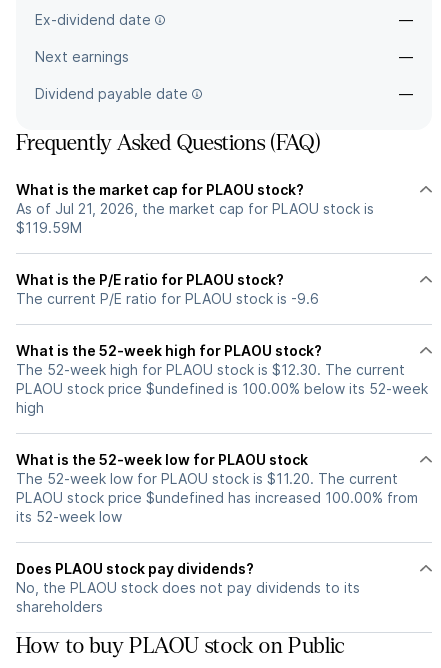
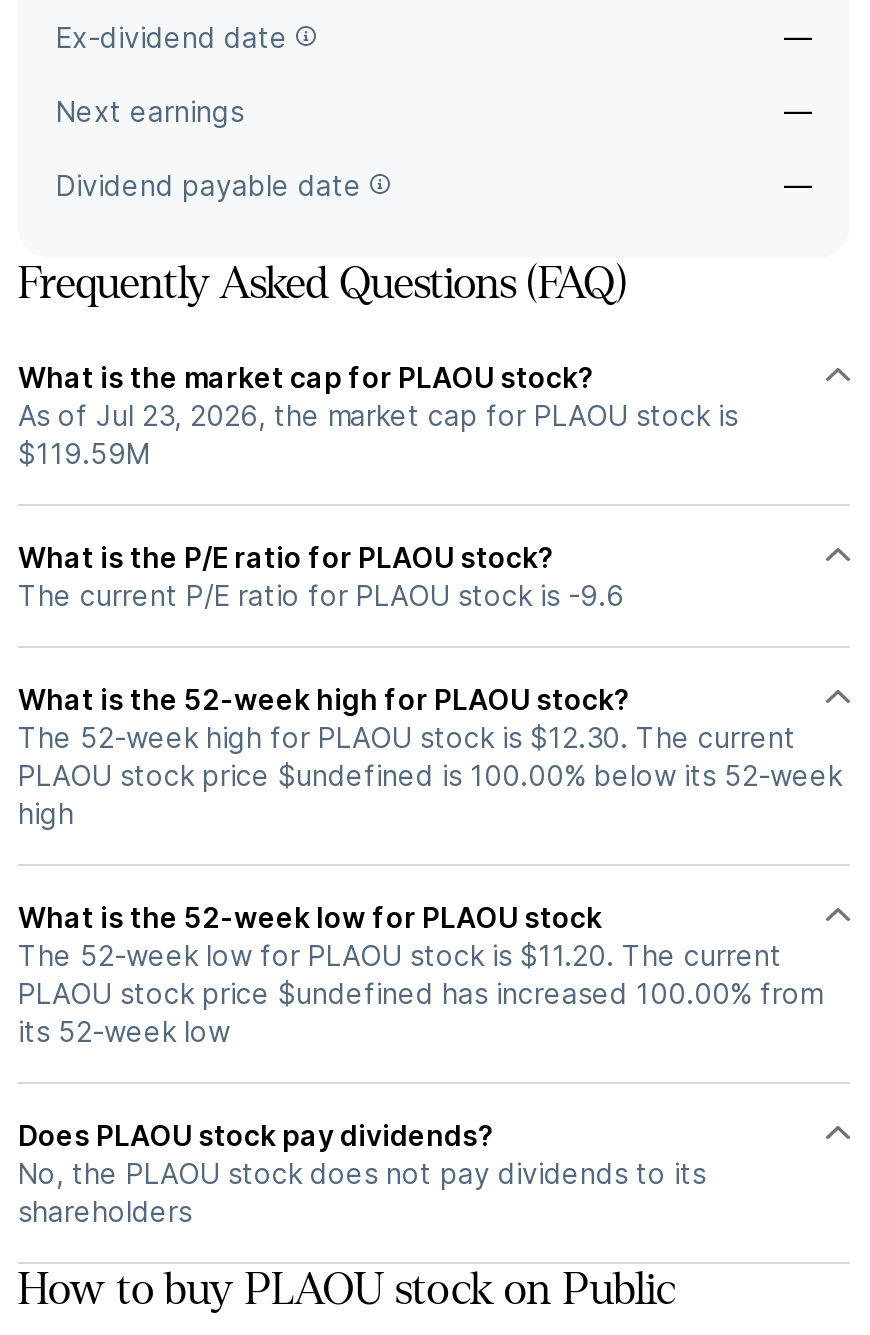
[16,200,374,217] As of Jul 21, 2026, the market cap for PLAOU stock is -> [18,397,738,431] As of Jul 23, 2026, the market cap for PLAOU stock is

